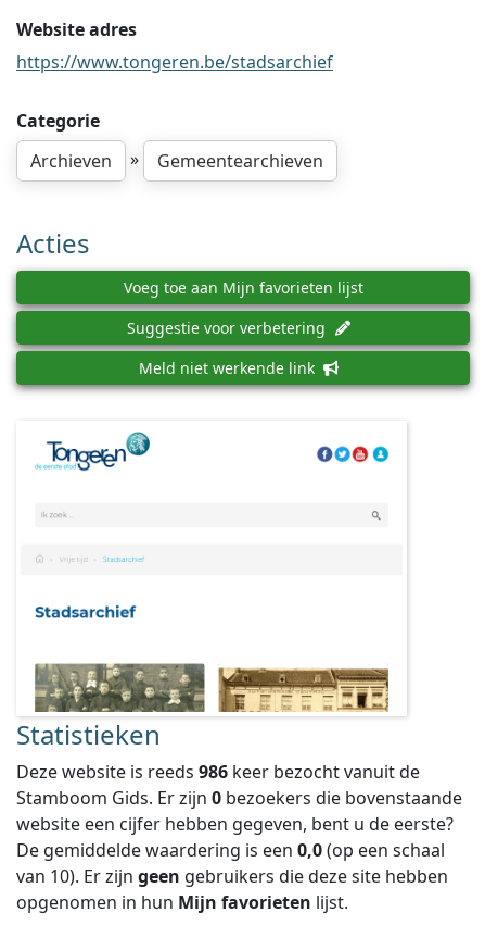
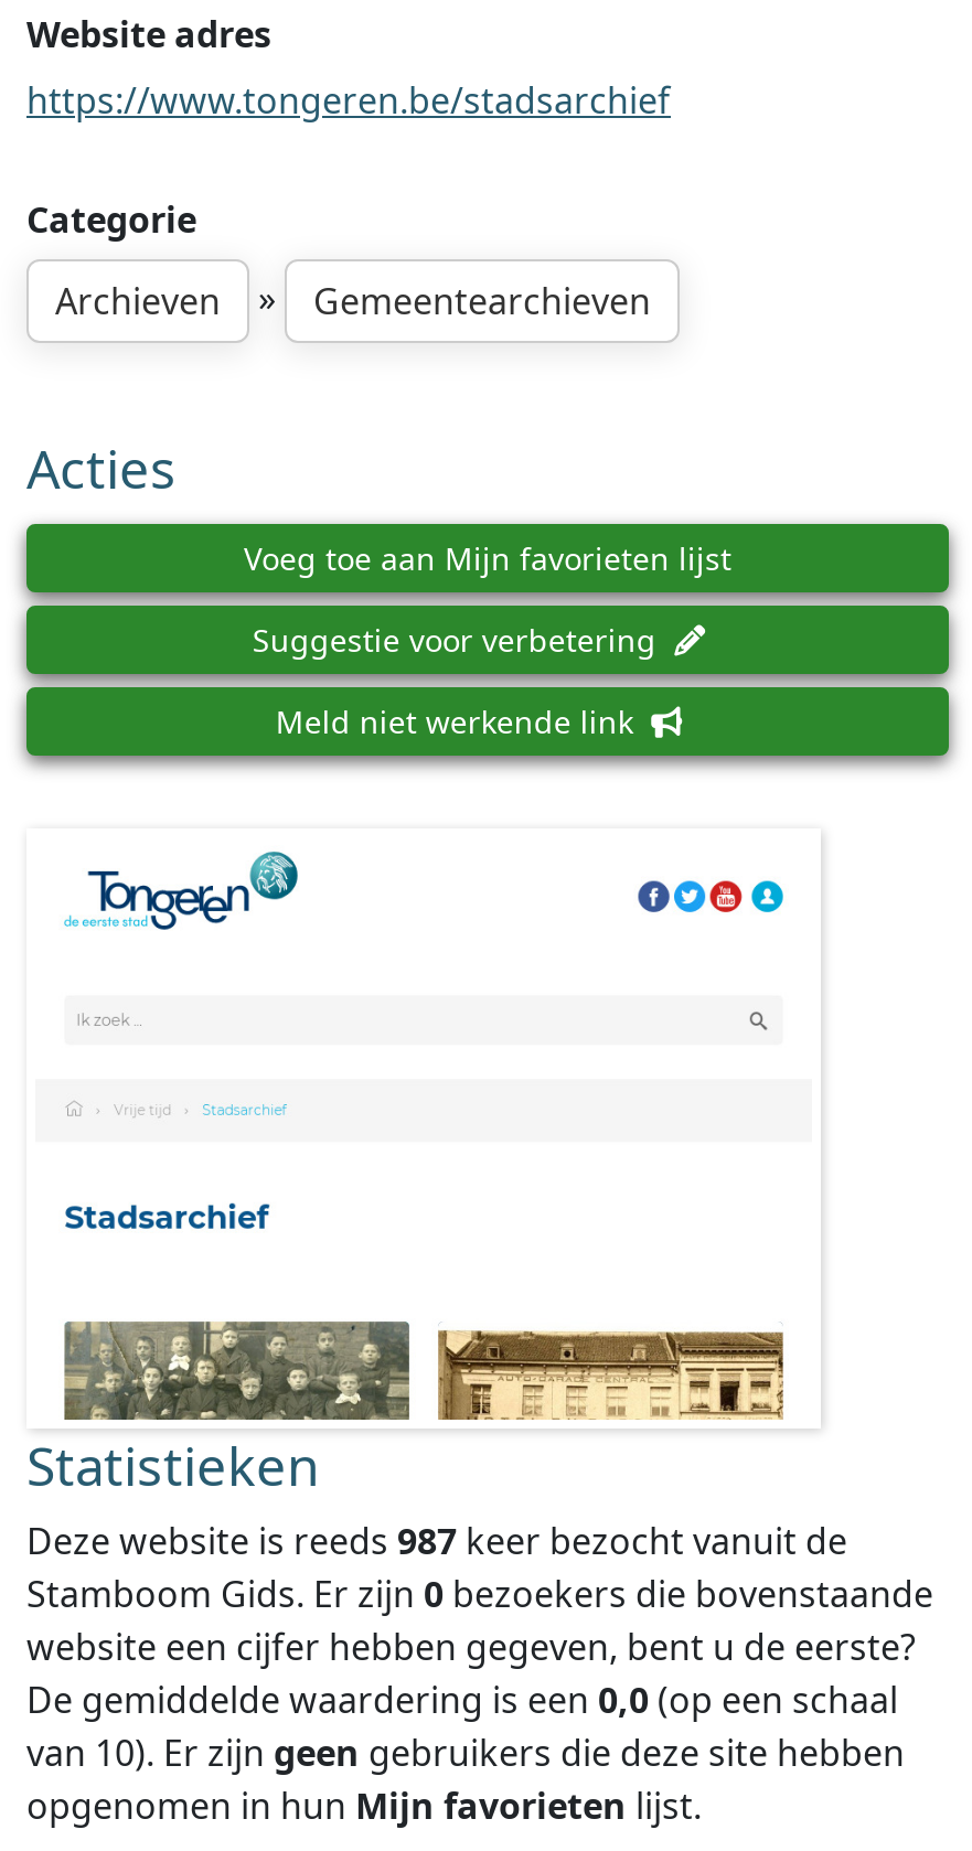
[16,760,420,784] Deze website is reeds 986 keer bezocht vanuit de -> [26,1517,847,1565] Deze website is reeds 987 keer bezocht vanuit de

